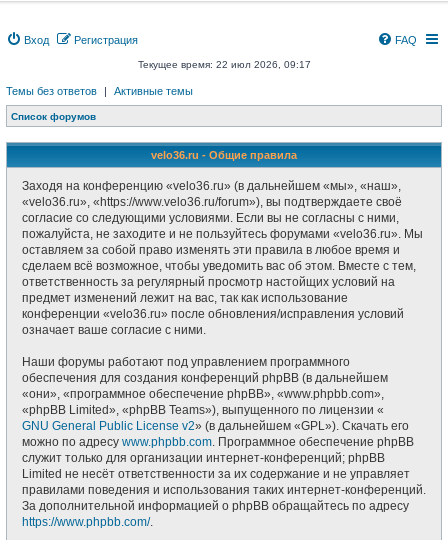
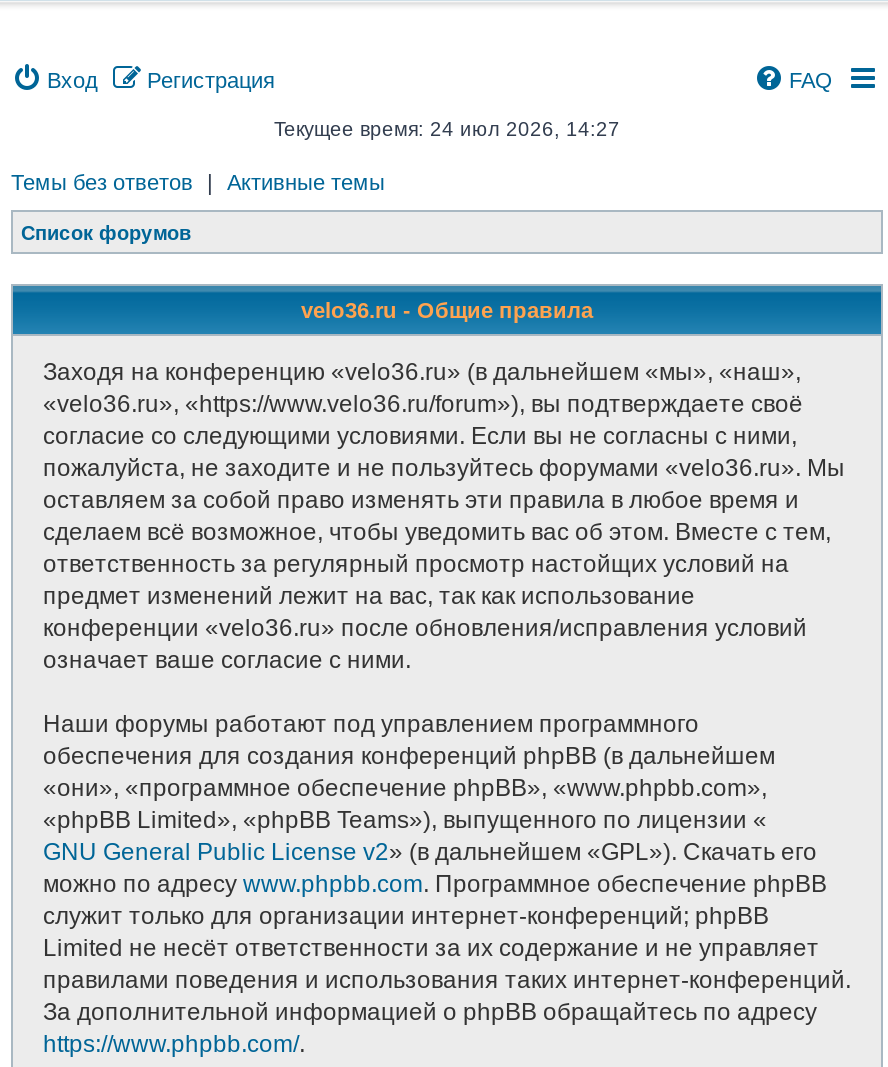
[137,59,310,70] Текущее время: 22 июл 2026, 09:17 -> [274,118,620,140] Текущее время: 24 июл 2026, 14:27

